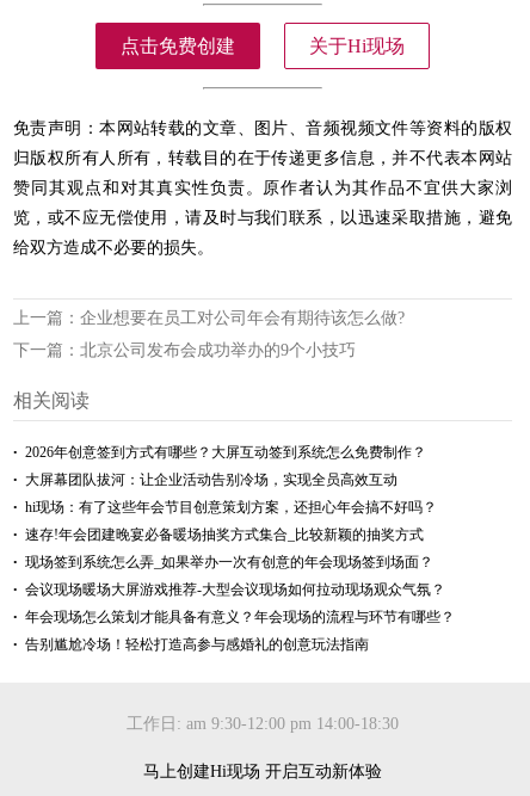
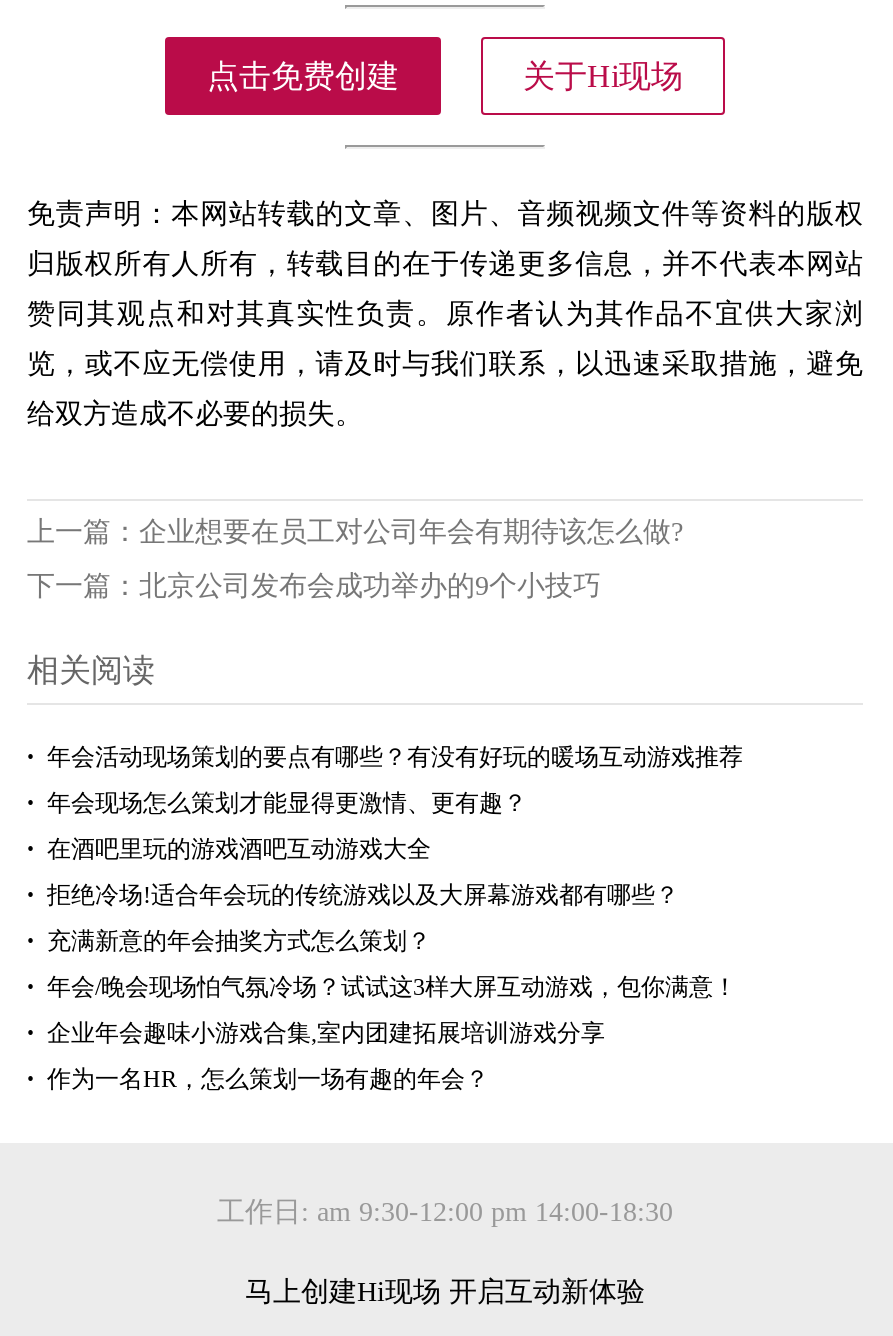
[25,443,426,460] 2026年创意签到方式有哪些？大屏互动签到系统怎么免费制作？ -> [47,742,743,770] 年会活动现场策划的要点有哪些？有没有好玩的暖场互动游戏推荐
[25,471,397,488] 大屏幕团队拔河：让企业活动告别冷场，实现全员高效互动 -> [47,788,527,816] 年会现场怎么策划才能显得更激情、更有趣？
[25,498,437,515] hi现场：有了这些年会节目创意策划方案，还担心年会搞不好吗？ -> [47,834,431,862] 在酒吧里玩的游戏酒吧互动游戏大全
[25,526,424,543] 速存!年会团建晚宴必备暖场抽奖方式集合_比较新颖的抽奖方式 -> [47,880,679,908] 拒绝冷场!适合年会玩的传统游戏以及大屏幕游戏都有哪些？
[25,553,433,570] 现场签到系统怎么弄_如果举办一次有创意的年会现场签到场面？ -> [47,926,431,954] 充满新意的年会抽奖方式怎么策划？
[25,581,445,597] 会议现场暖场大屏游戏推荐-大型会议现场如何拉动现场观众气氛？ -> [47,972,737,1000] 年会/晚会现场怕气氛冷场？试试这3样大屏互动游戏，包你满意！
[25,608,455,625] 年会现场怎么策划才能具备有意义？年会现场的流程与环节有哪些？ -> [47,1018,605,1046] 企业年会趣味小游戏合集,室内团建拓展培训游戏分享
[25,636,369,652] 告别尴尬冷场！轻松打造高参与感婚礼的创意玩法指南 -> [47,1064,489,1092] 作为一名HR，怎么策划一场有趣的年会？

